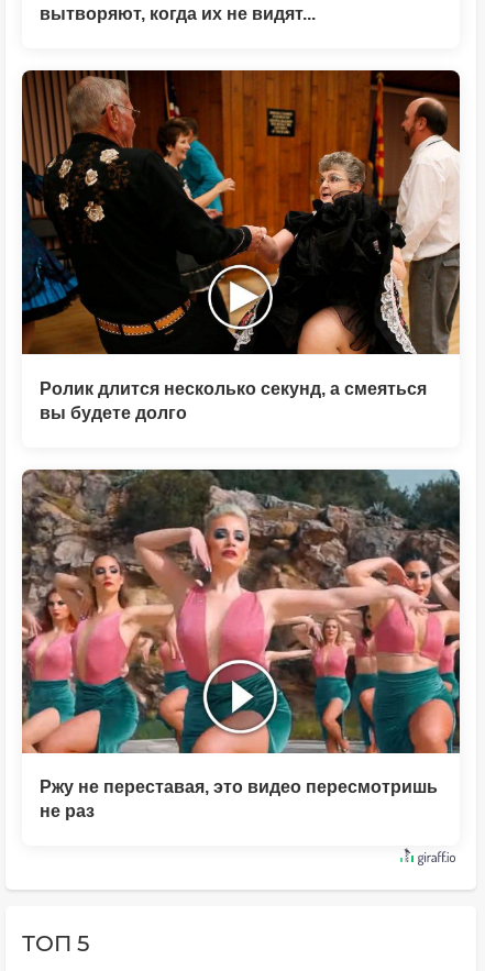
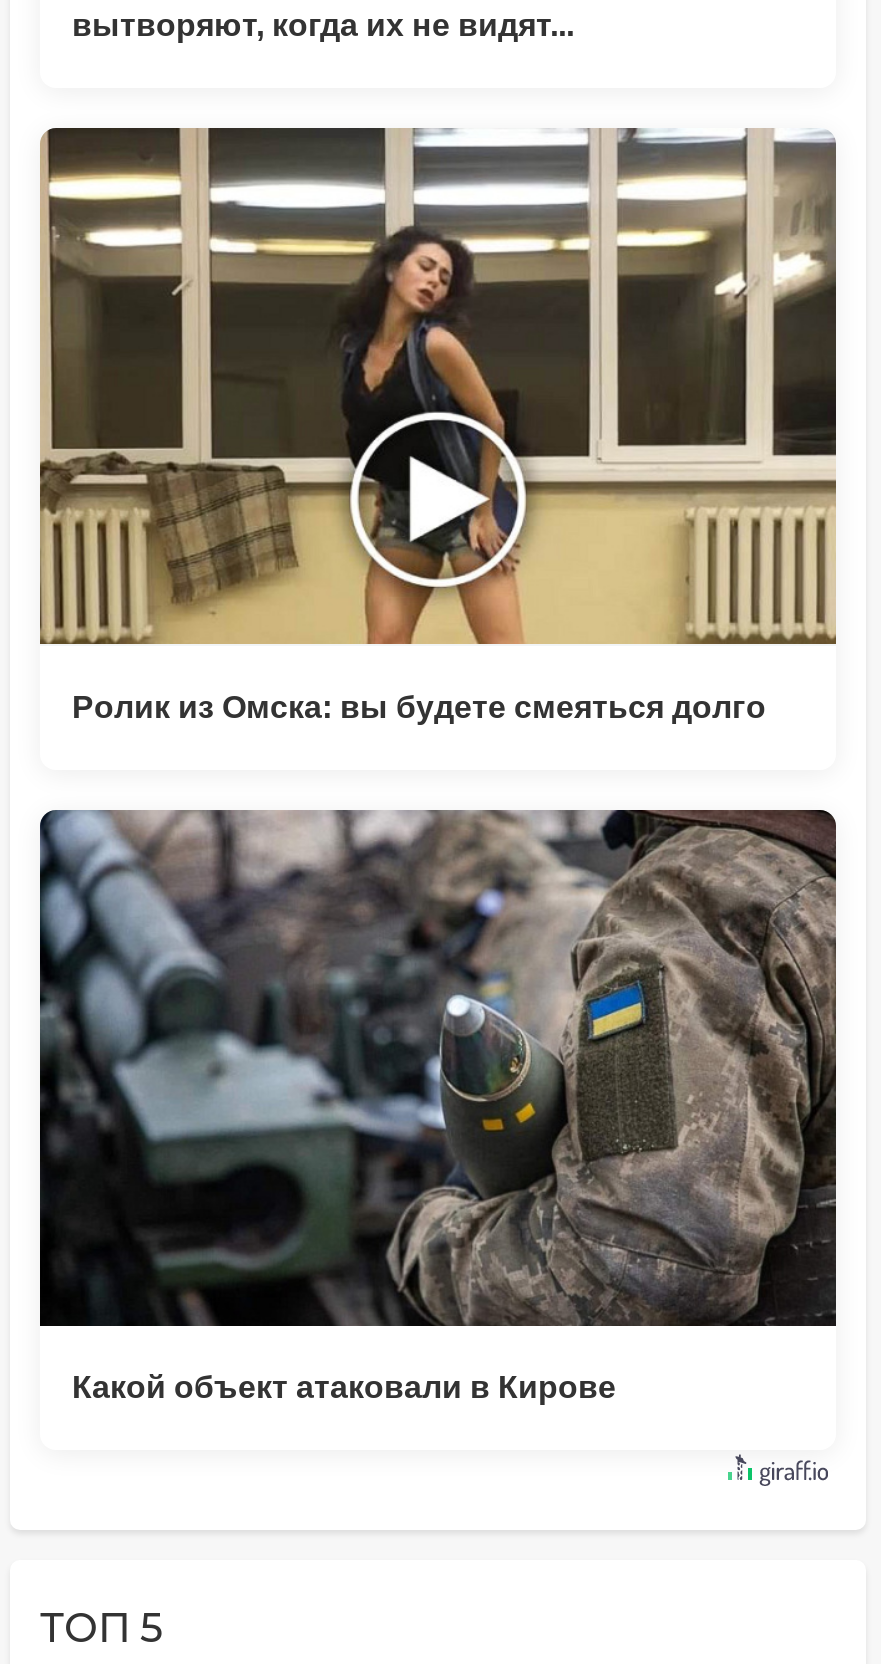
[21,69,461,422] [image] | Ролик длится несколько секунд, а смеяться | вы будете долго -> [38,126,838,723] [image] | Ролик из Омска: вы будете смеяться долго
[21,468,461,821] [image] | Ржу не переставая, это видео пересмотришь | не раз -> [38,808,836,1405] [image] | Какой объект атаковали в Кирове

